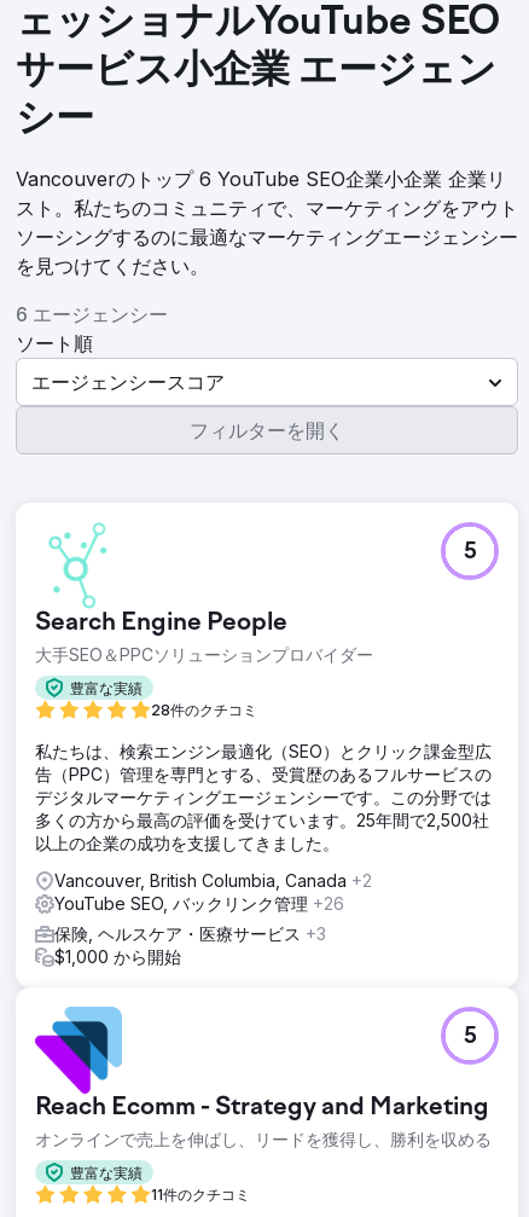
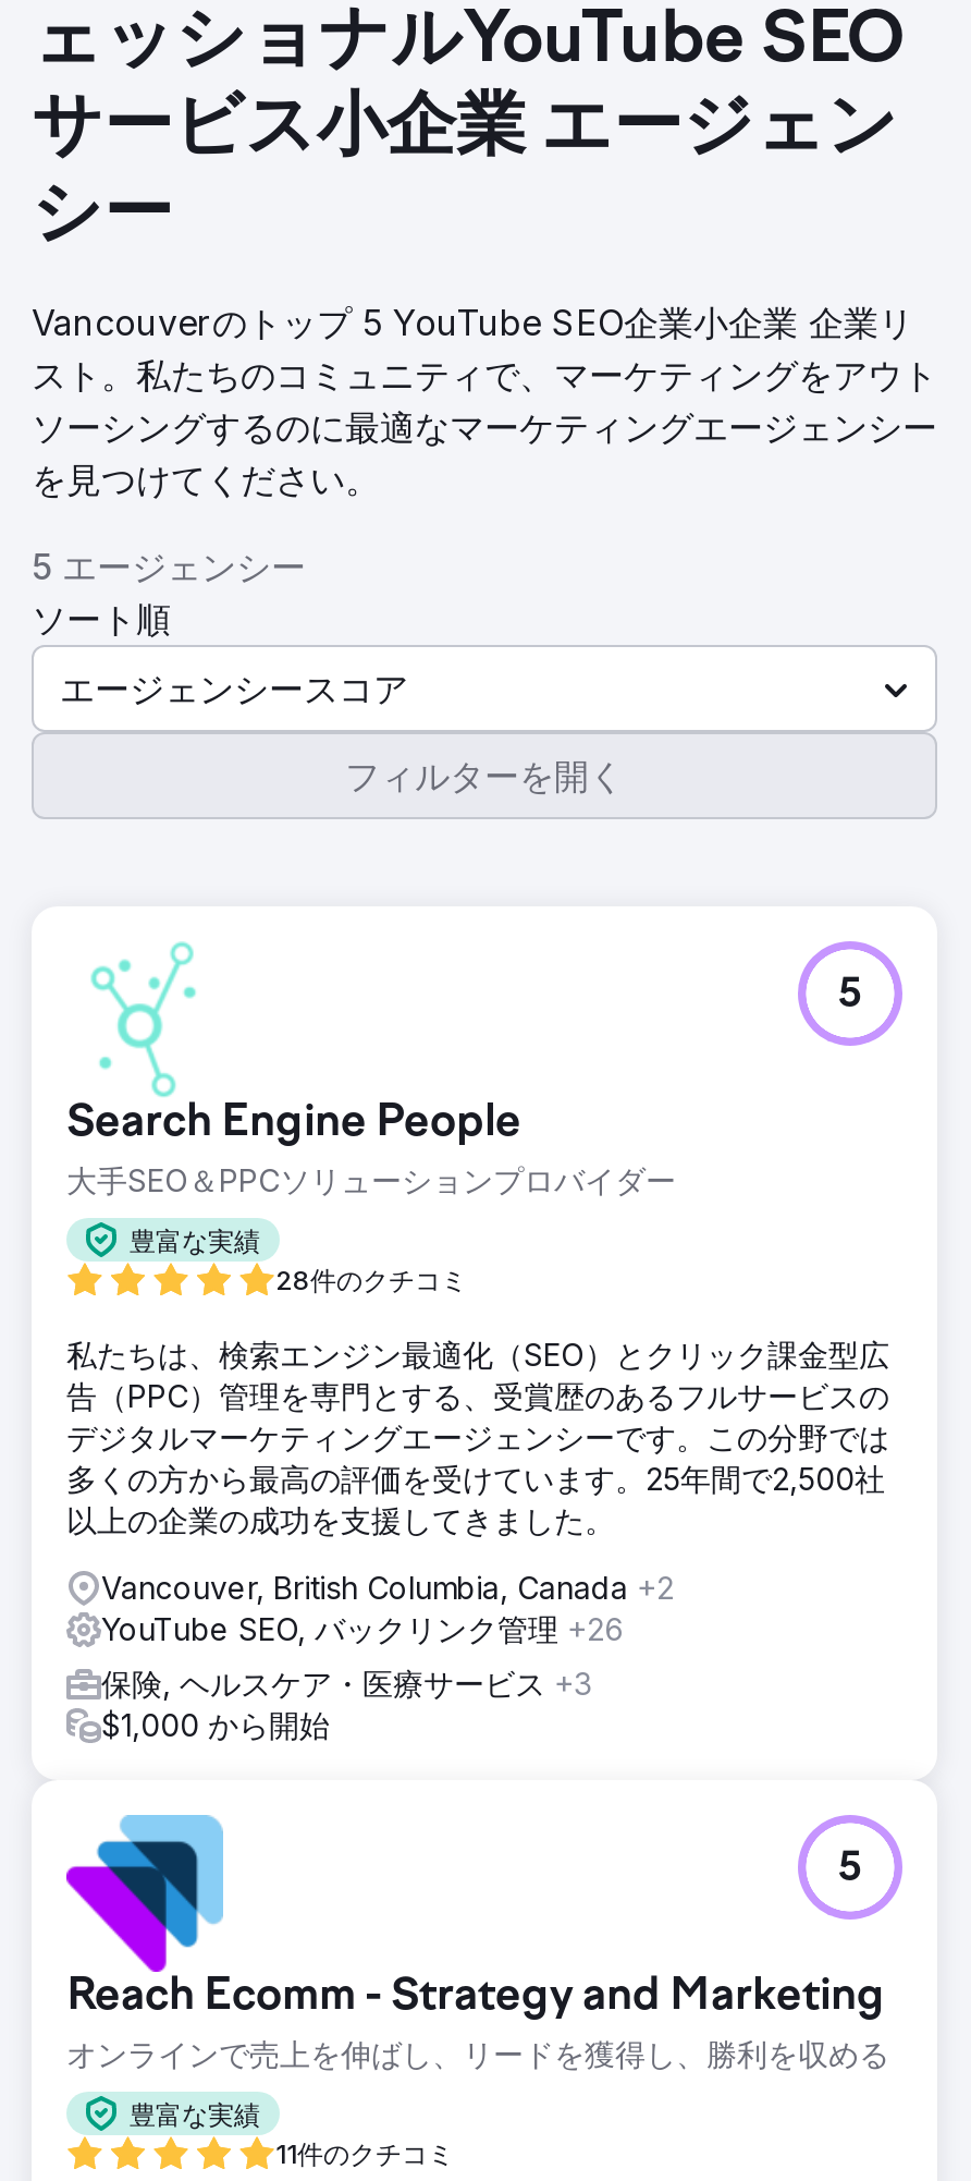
[16,167,506,191] Vancouverのトップ 6 YouTube SEO企業小企業 企業リ -> [32,301,913,344] Vancouverのトップ 5 YouTube SEO企業小企業 企業リ
[16,302,168,326] 6 エージェンシー -> [32,545,306,588] 5 エージェンシー

